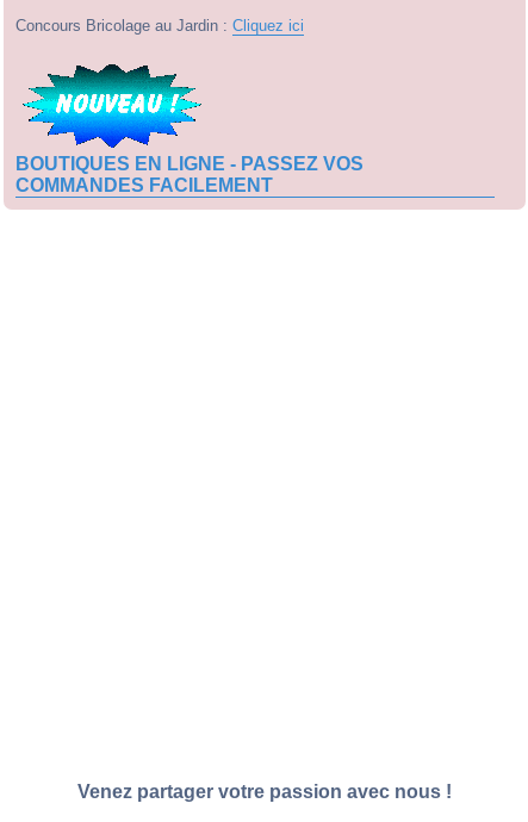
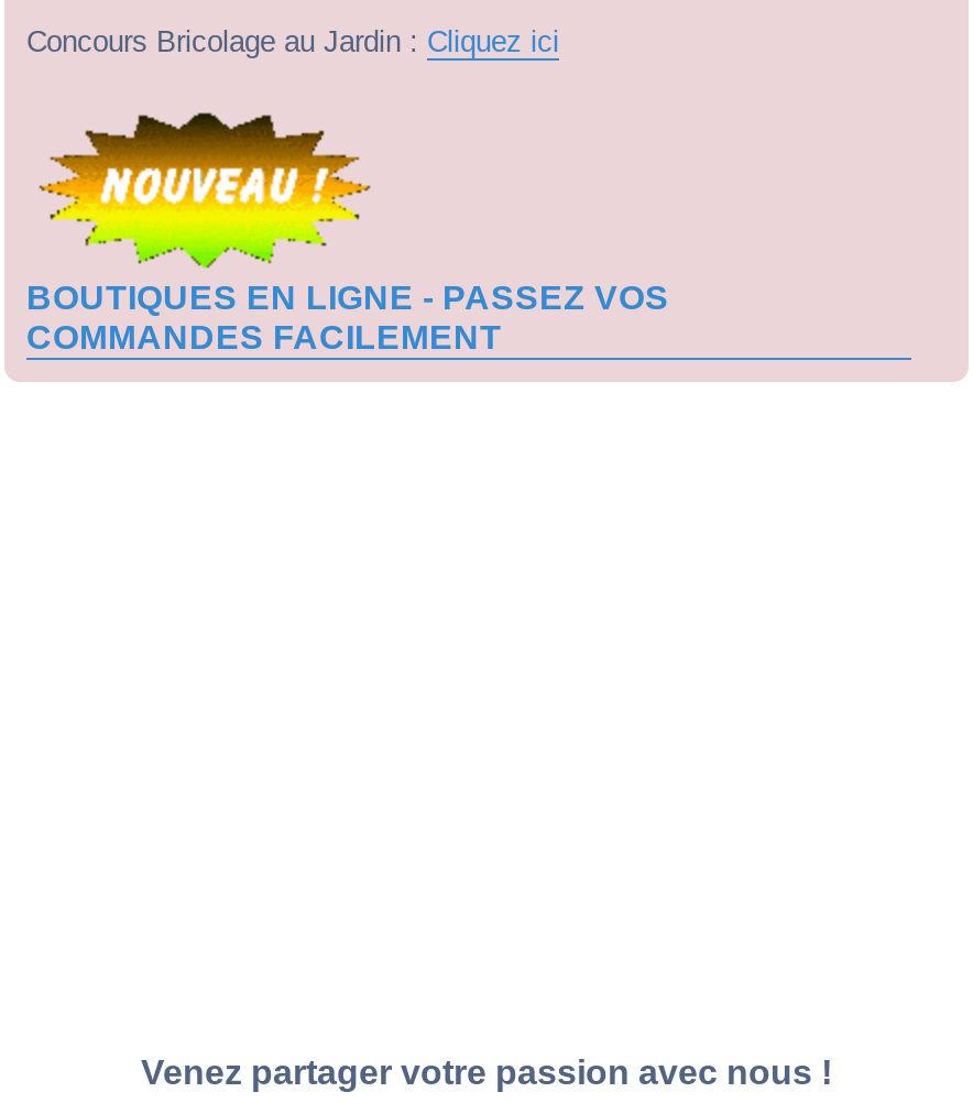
[23,64,201,149] [image] -> [40,116,370,270] [image]

